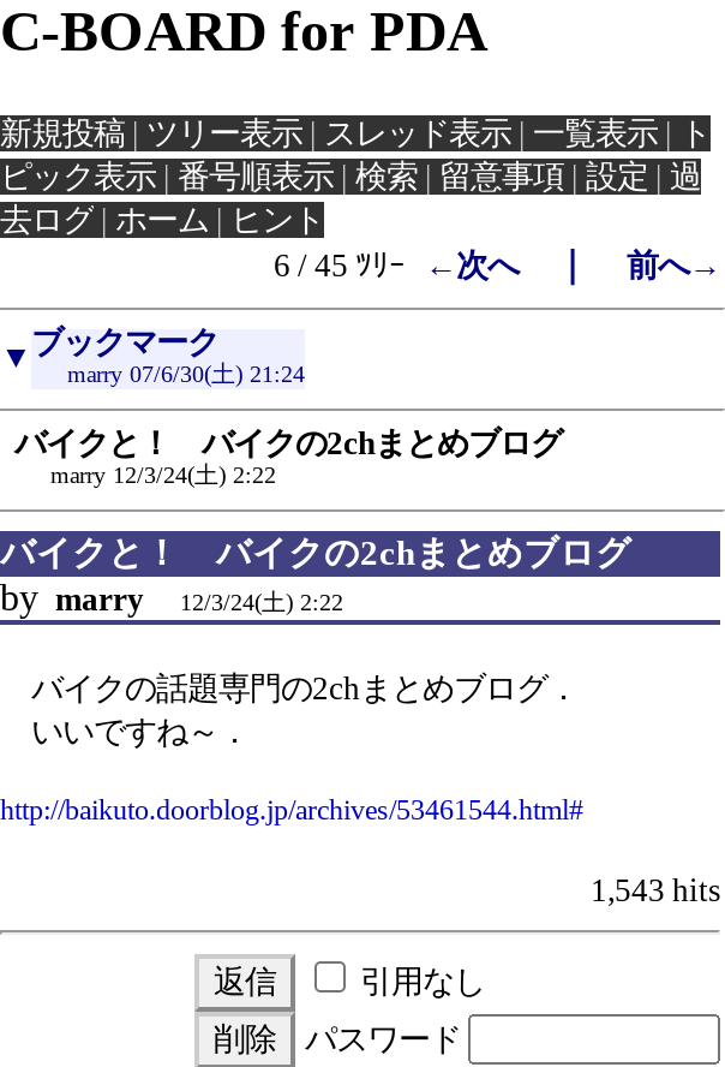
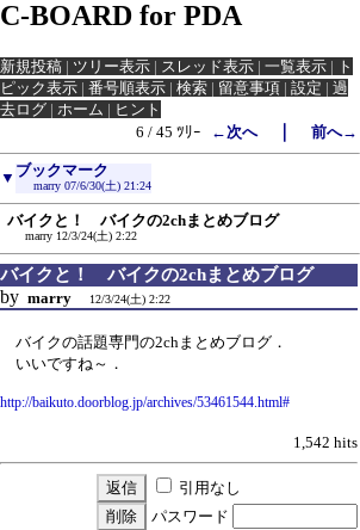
[591,872,720,908] 1,543 hits -> [293,433,358,451] 1,542 hits

